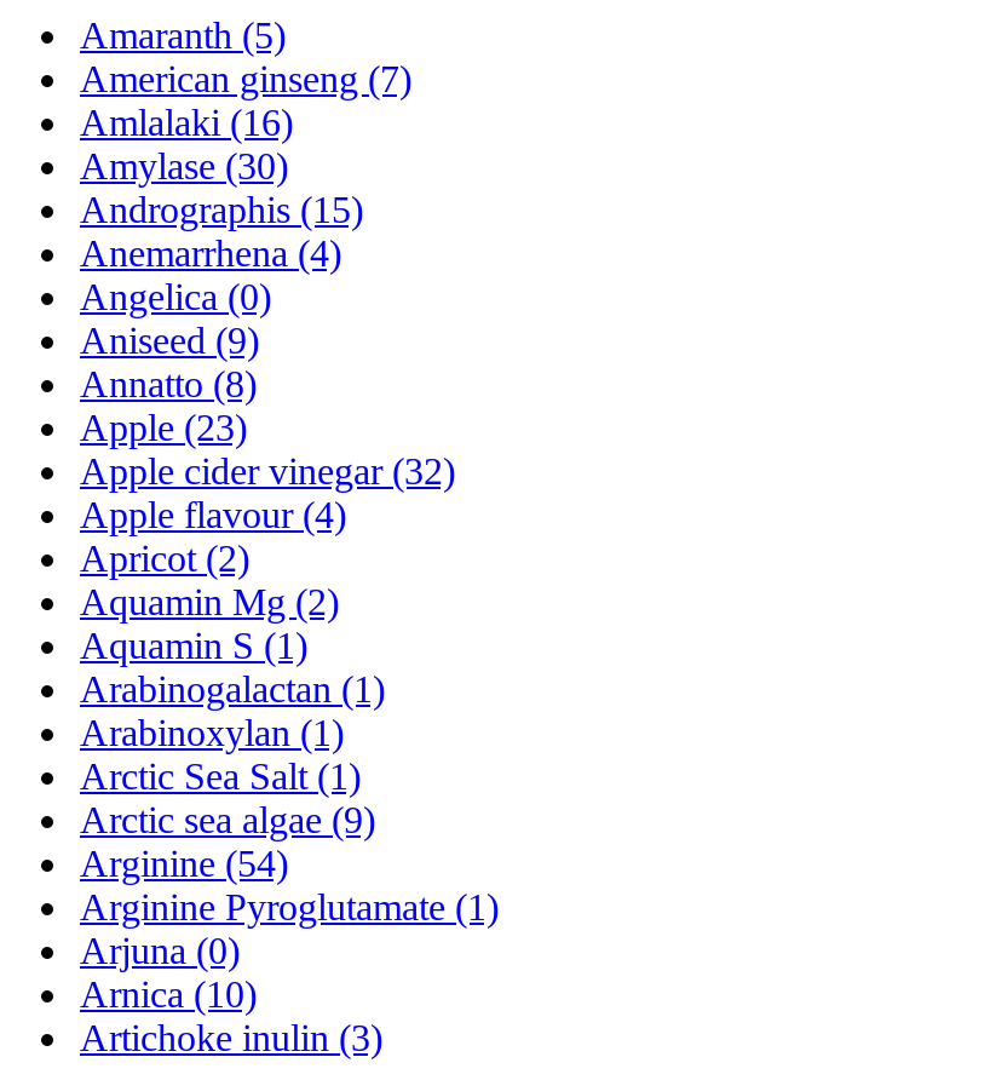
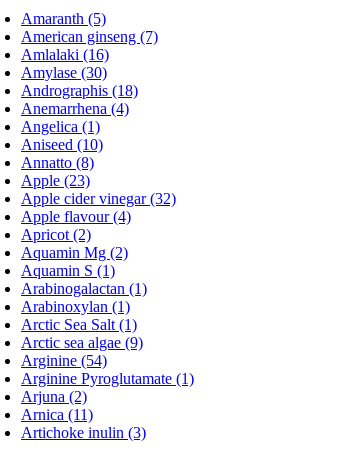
[80,189,363,230] Andrographis (15) -> [21,82,138,99] Andrographis (18)
[80,276,271,317] Angelica (0) -> [21,118,100,135] Angelica (1)
[80,320,259,361] Aniseed (9) -> [21,136,103,153] Aniseed (10)
[80,930,240,971] Arjuna (0) -> [21,388,87,405] Arjuna (2)
[80,973,257,1015] Arnica (10) -> [21,406,93,423] Arnica (11)

